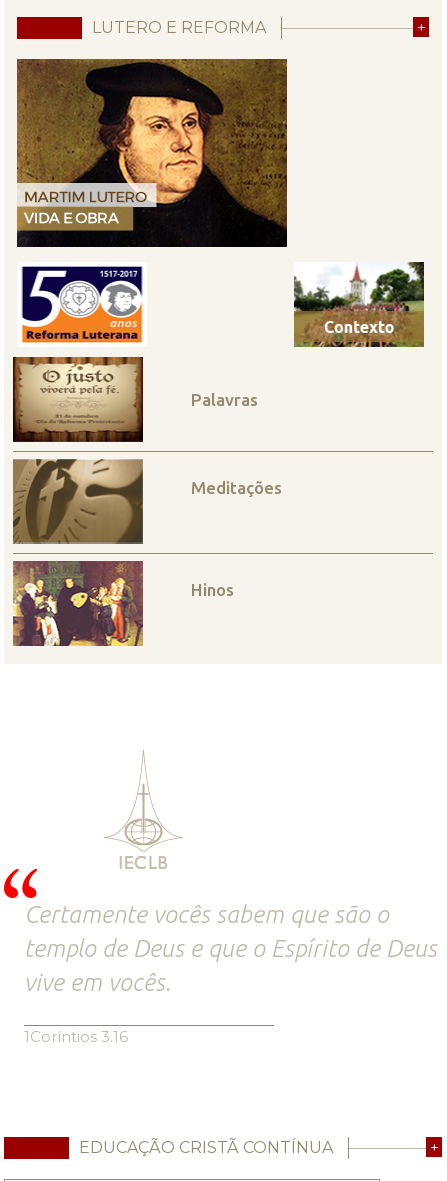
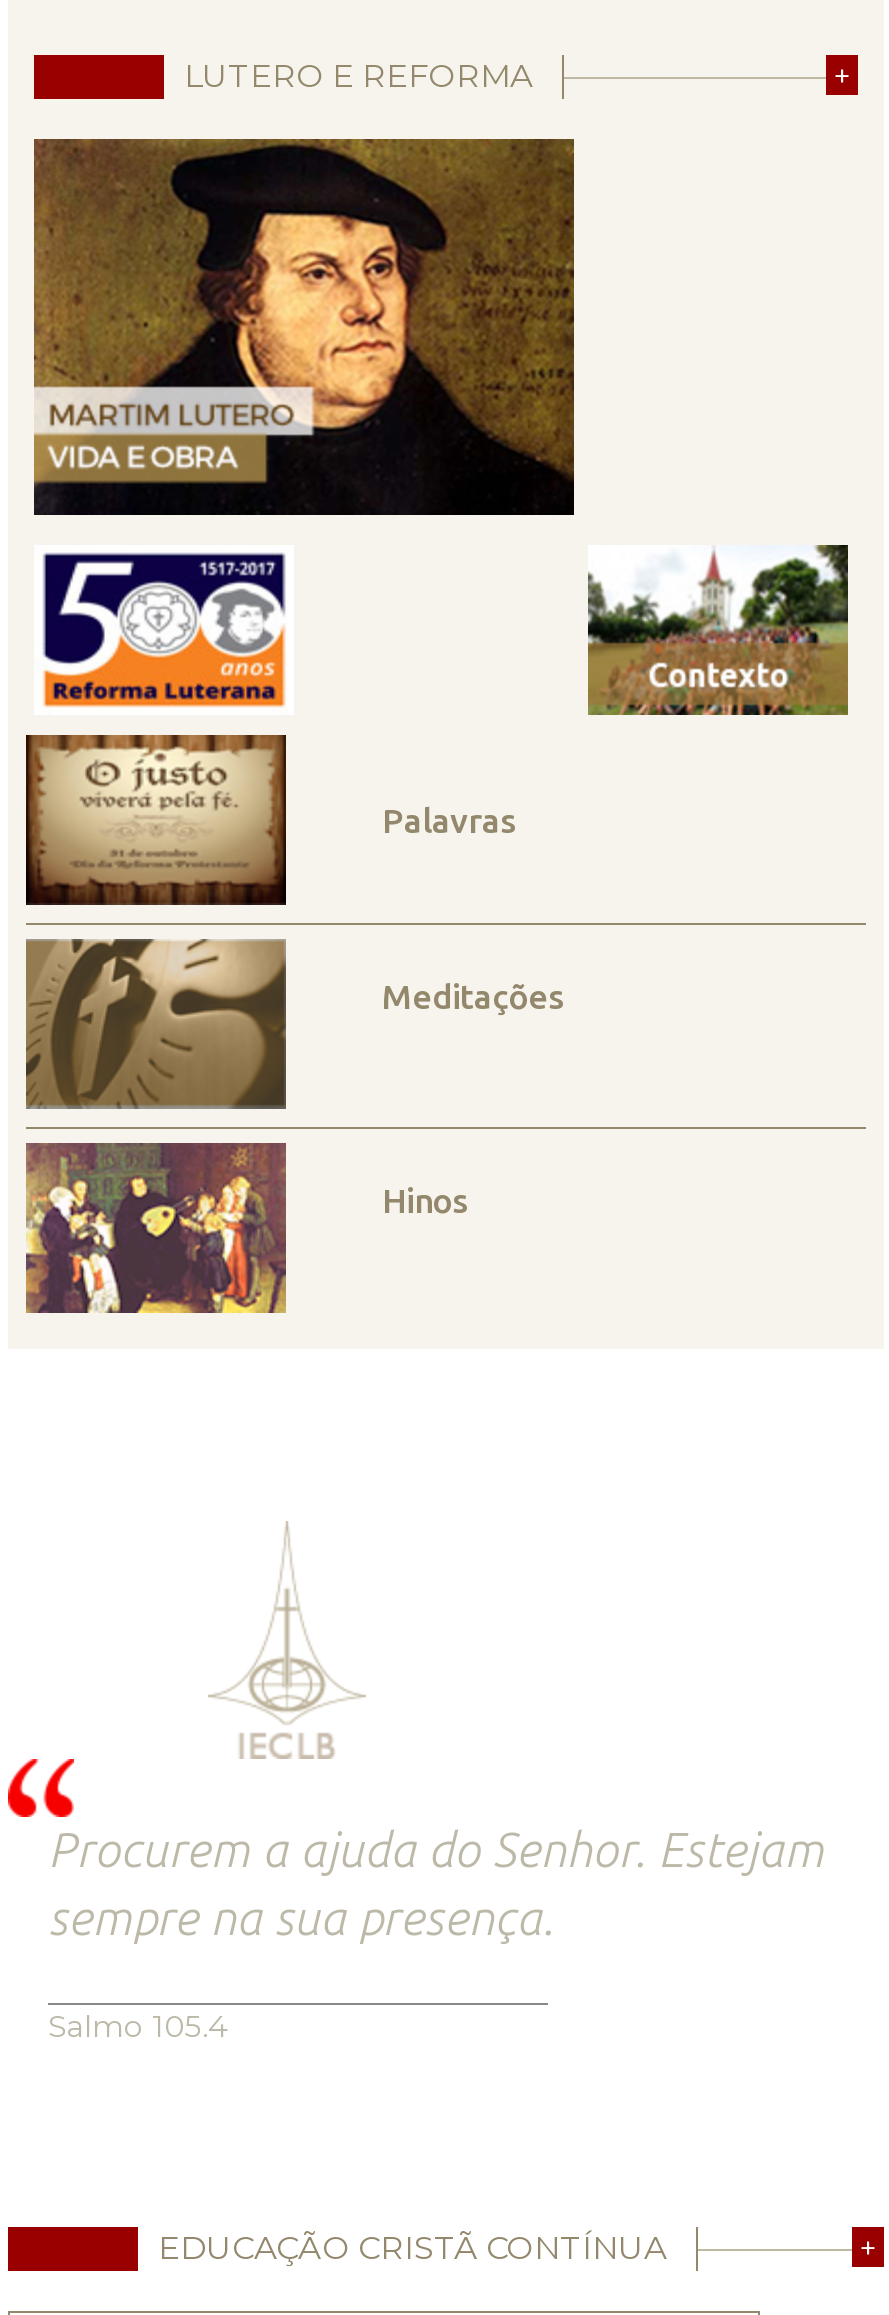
[24,901,437,996] Certamente vocês sabem que são o | templo de Deus e que o Espírito de Deus | vive em vocês. -> [48,1823,824,1945] Procurem a ajuda do Senhor. Estejam | sempre na sua presença.
[24,1027,128,1046] 1Coríntios 3.16 -> [48,2007,228,2045] Salmo 105.4

